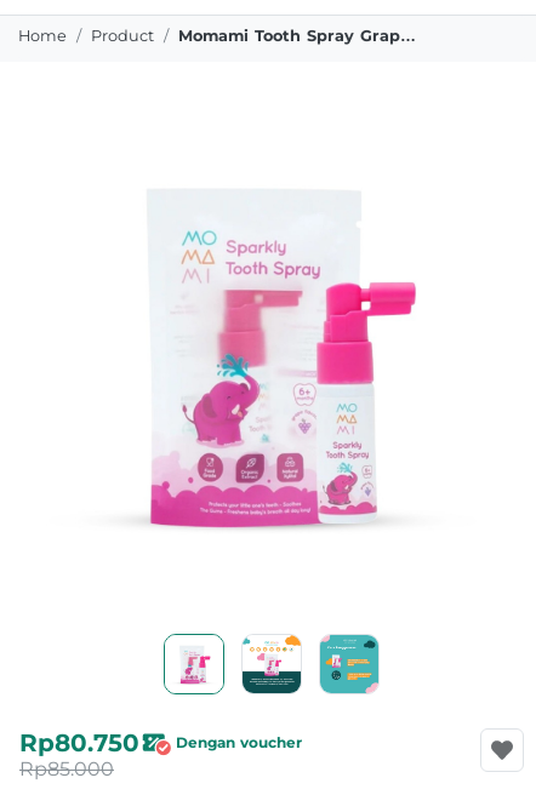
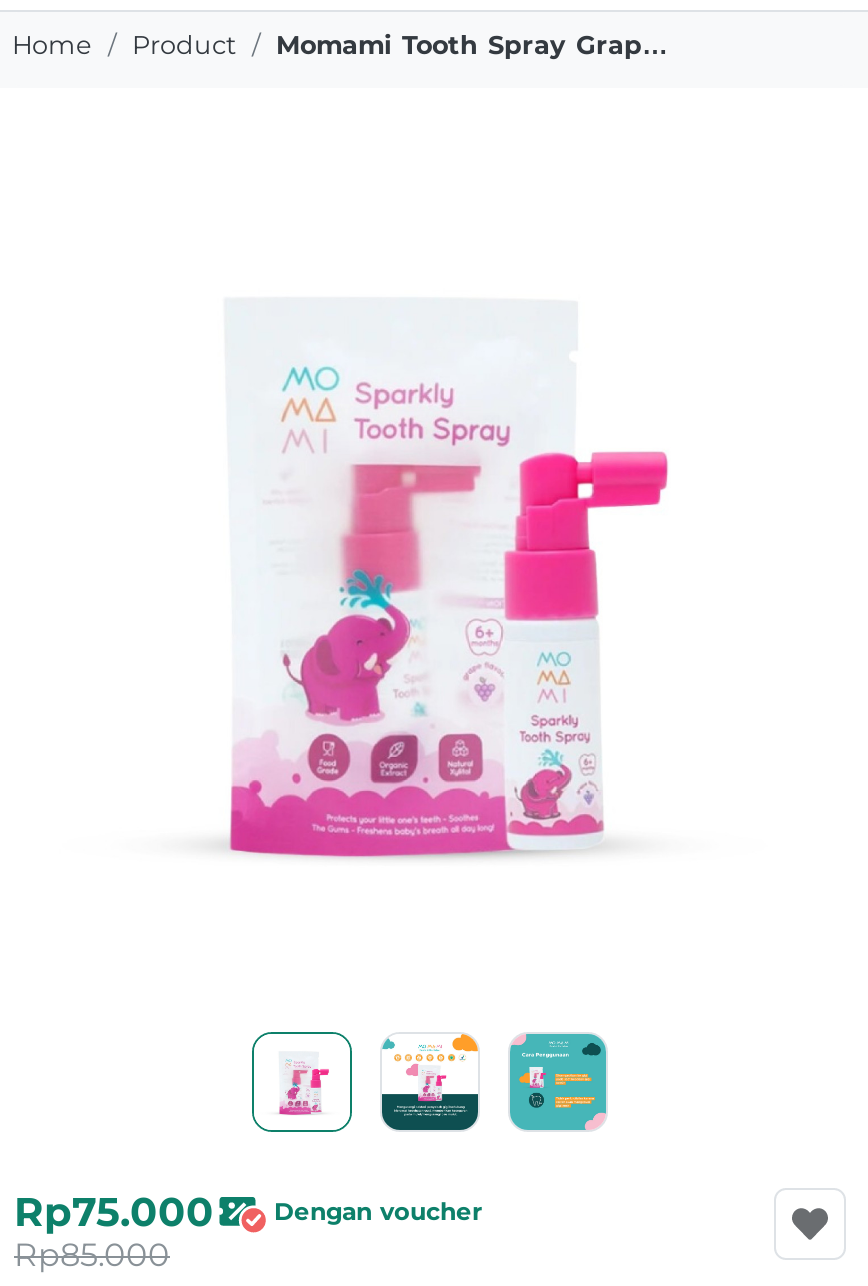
[19,728,302,757] Rp80.750 Dengan voucher -> [14,1188,482,1236] Rp75.000 Dengan voucher

